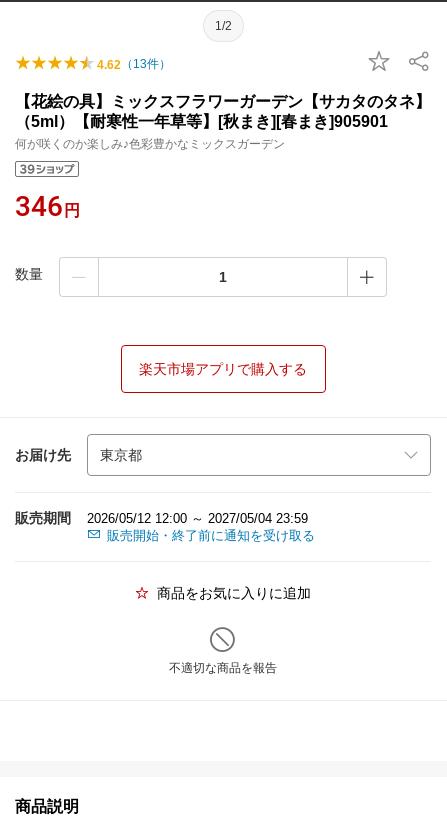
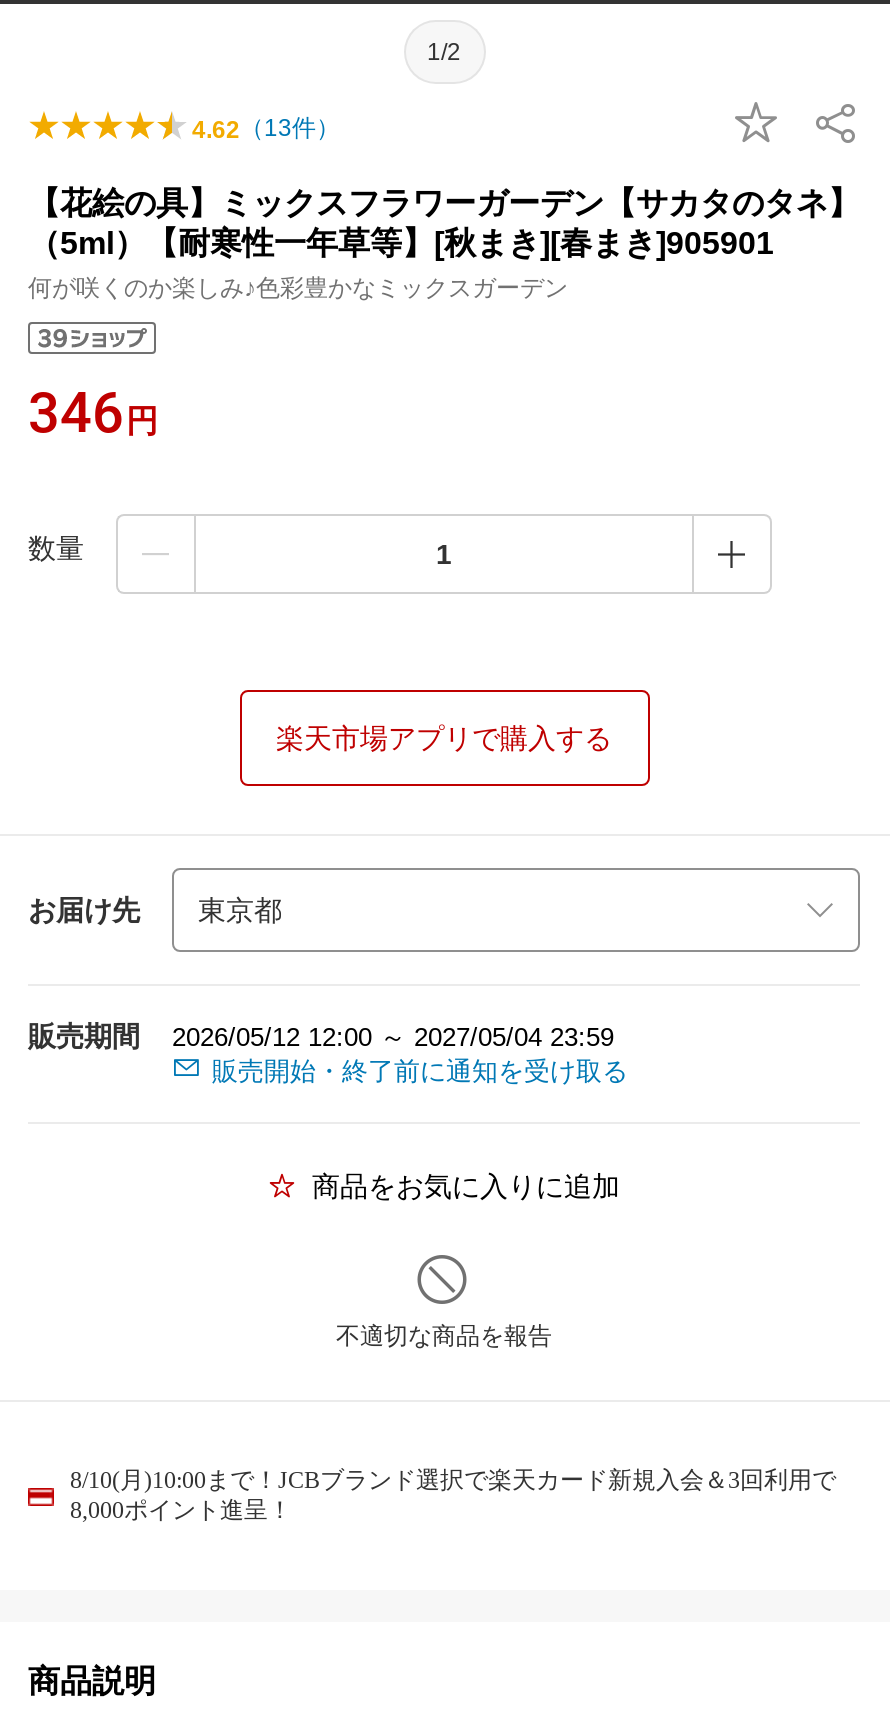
none -> [70,1466,836,1524] 8/10(月)10:00まで！JCBブランド選択で楽天カード新規入会＆3回利用で | 8,000ポイント進呈！

